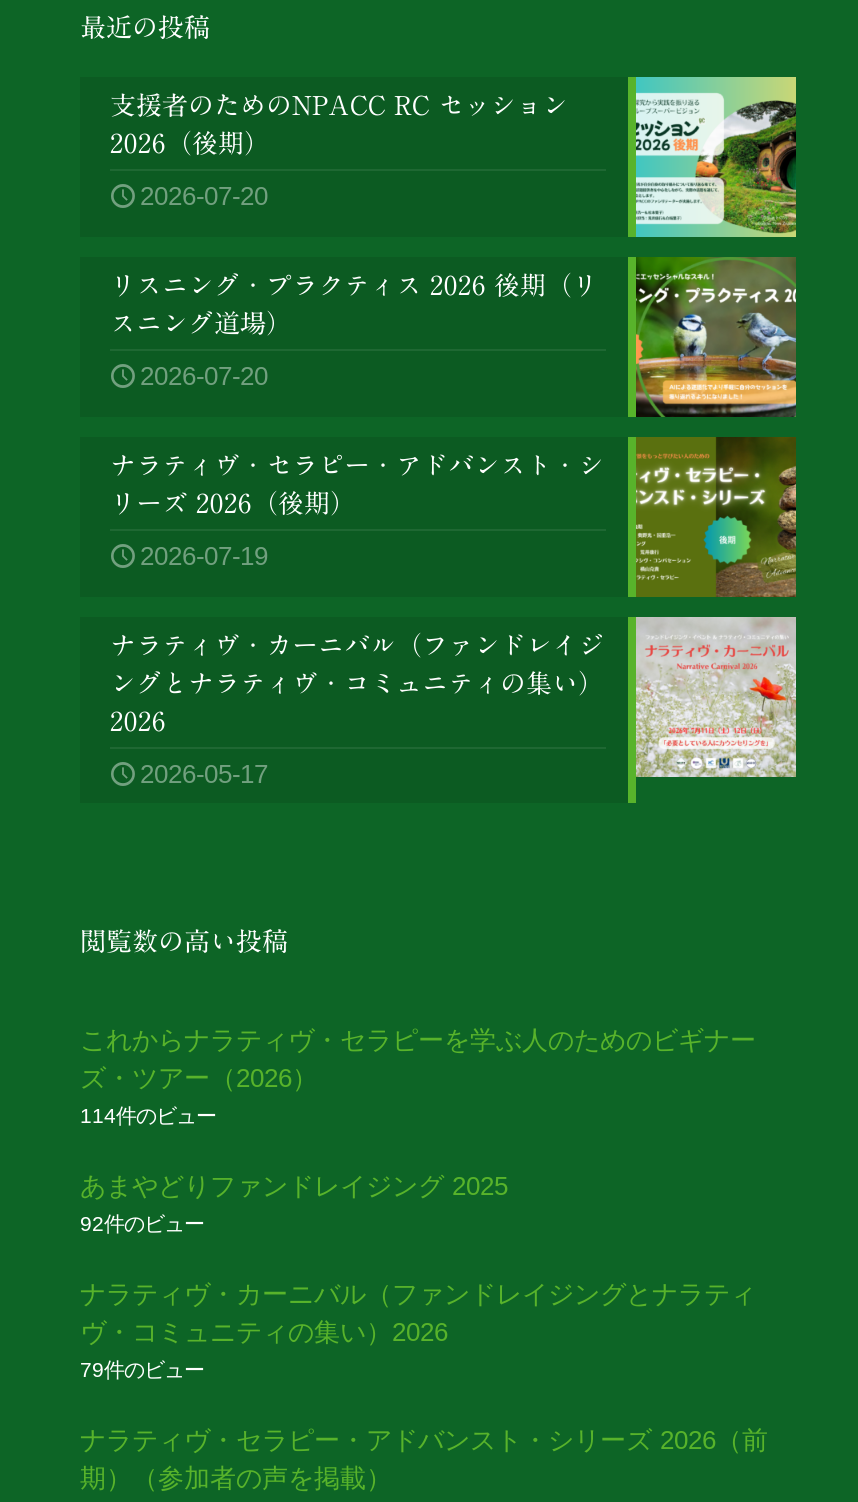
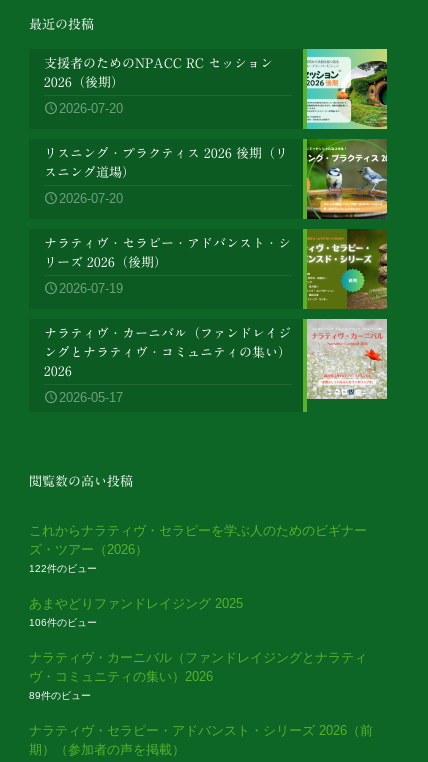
[80,1106,216,1128] 114件のビュー -> [29,563,97,574] 122件のビュー
[80,1214,204,1236] 92件のビュー -> [29,617,97,628] 106件のビュー
[80,1360,204,1382] 79件のビュー -> [29,690,91,701] 89件のビュー

